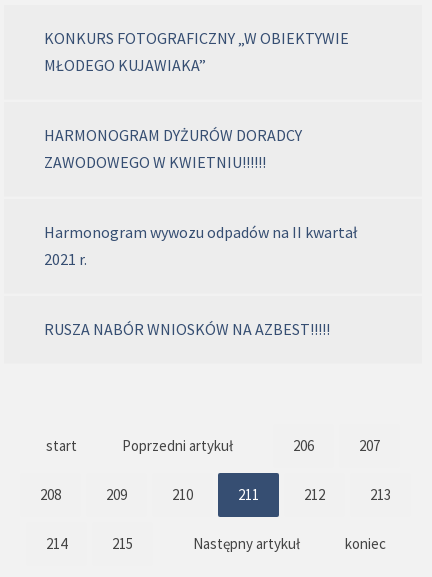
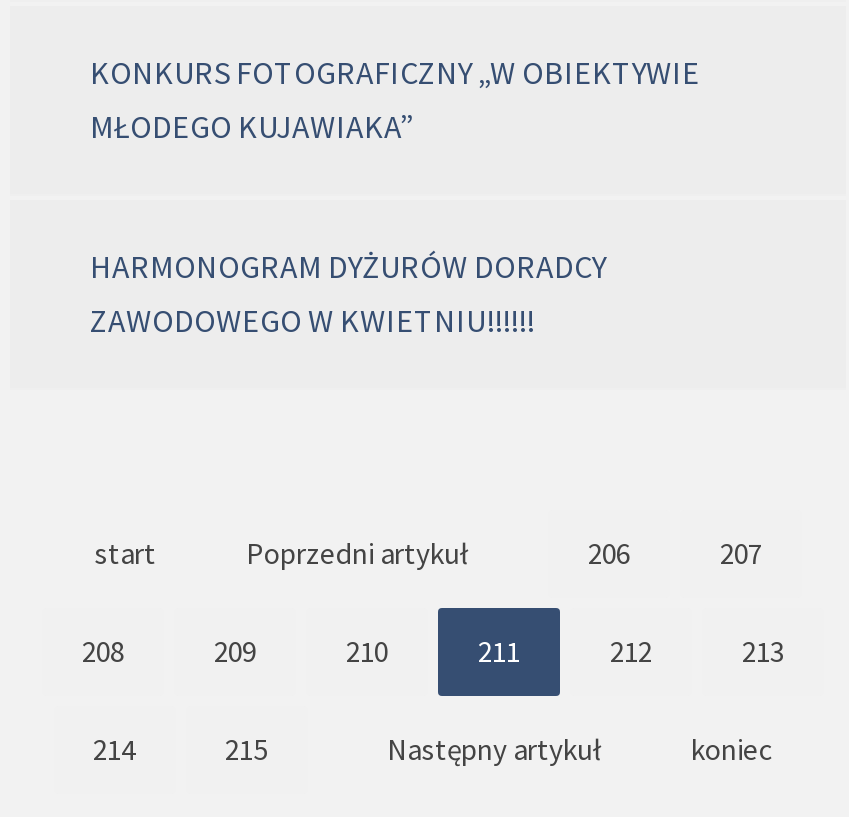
[44,222,357,339] Harmonogram wywozu odpadów na II kwartał | 2021 r. | RUSZA NABÓR WNIOSKÓW NA AZBEST!!!!! -> none

